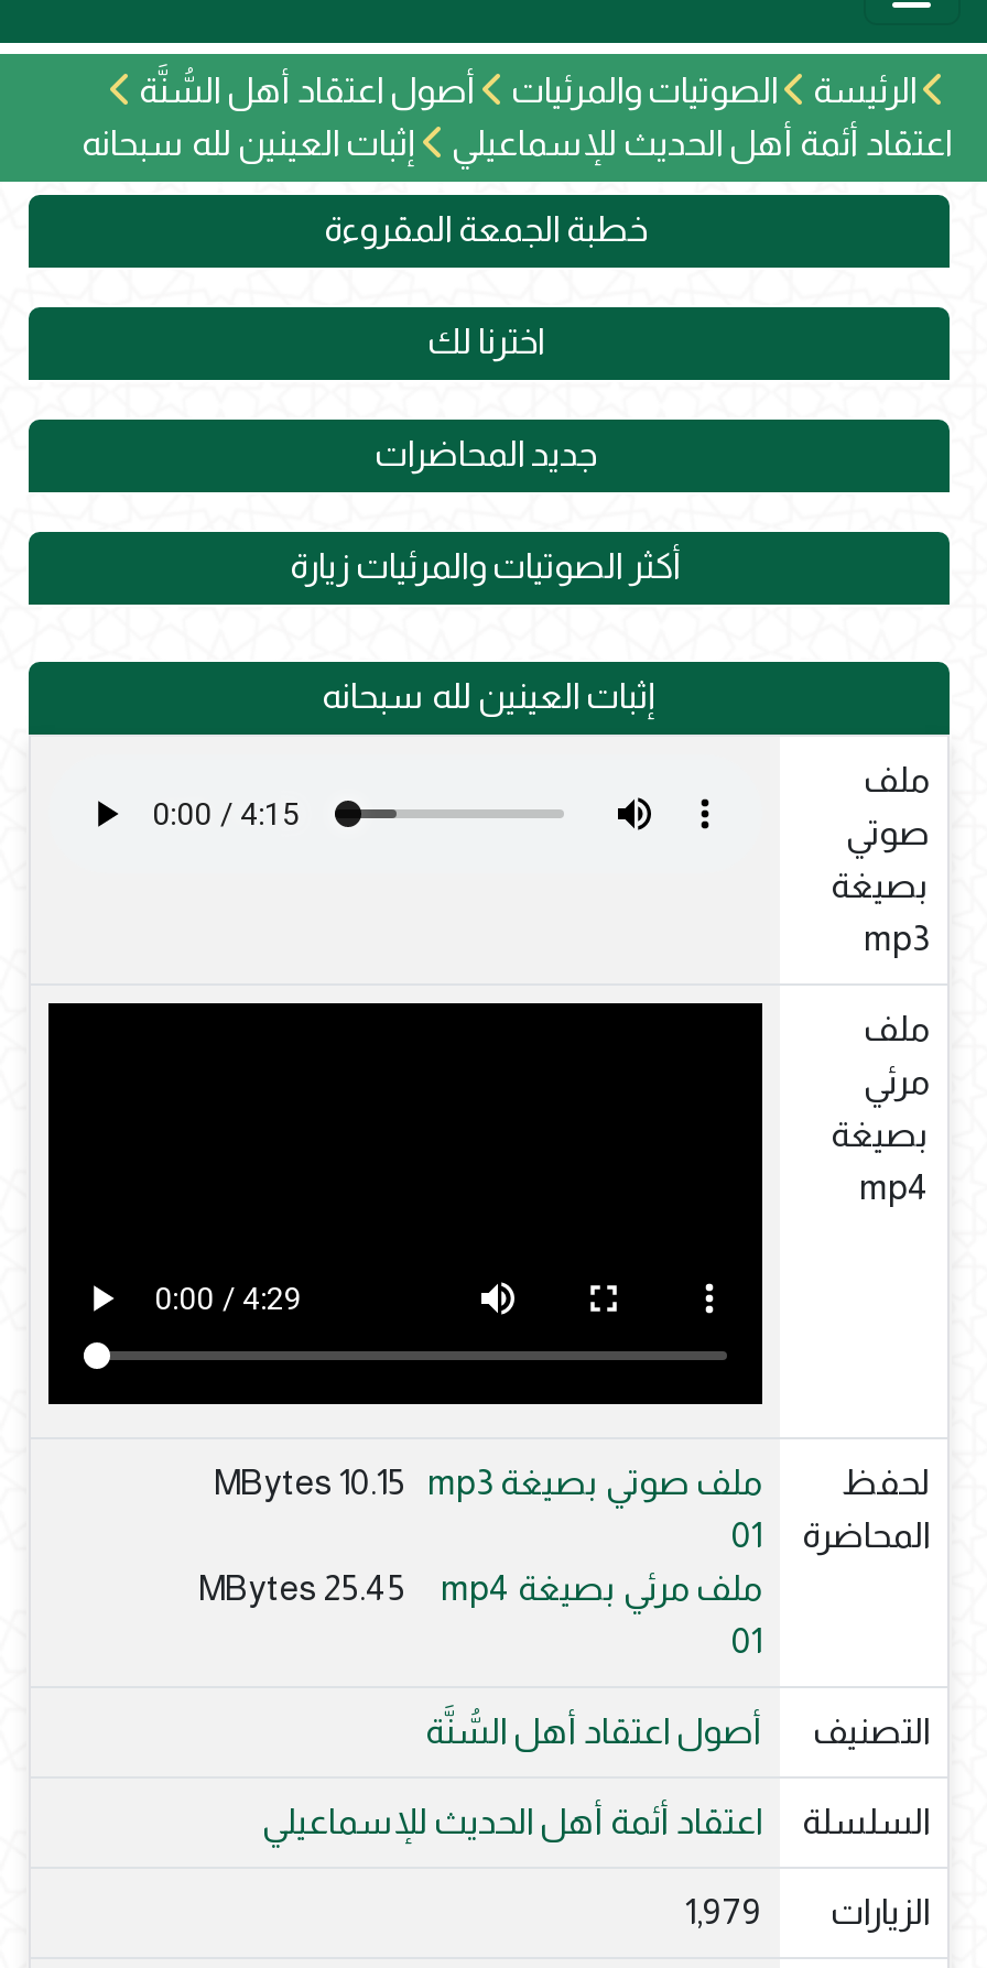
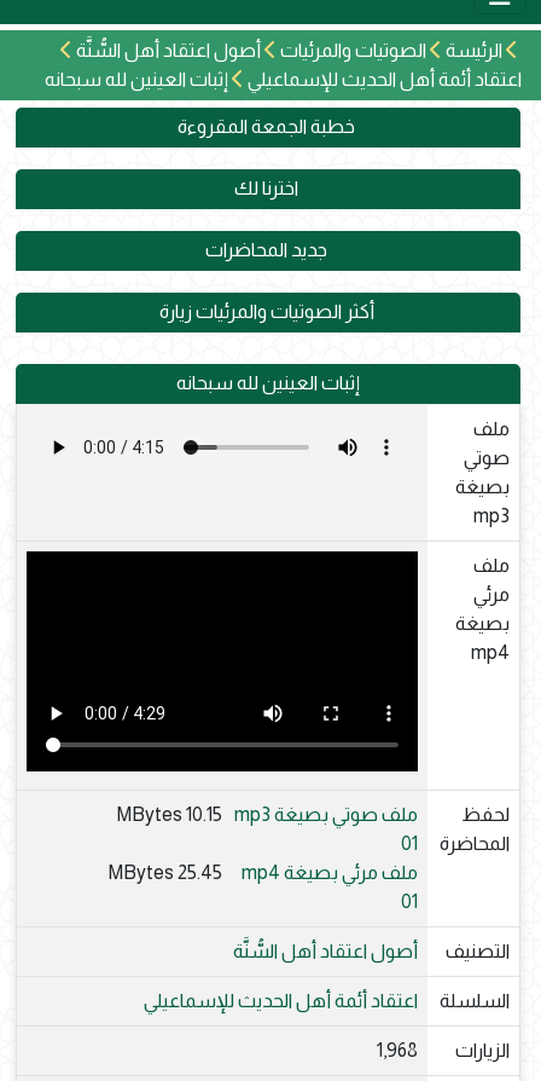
[685,1894,930,1931] الزيارات 1,979 -> [377,1040,510,1061] الزيارات 1,968

